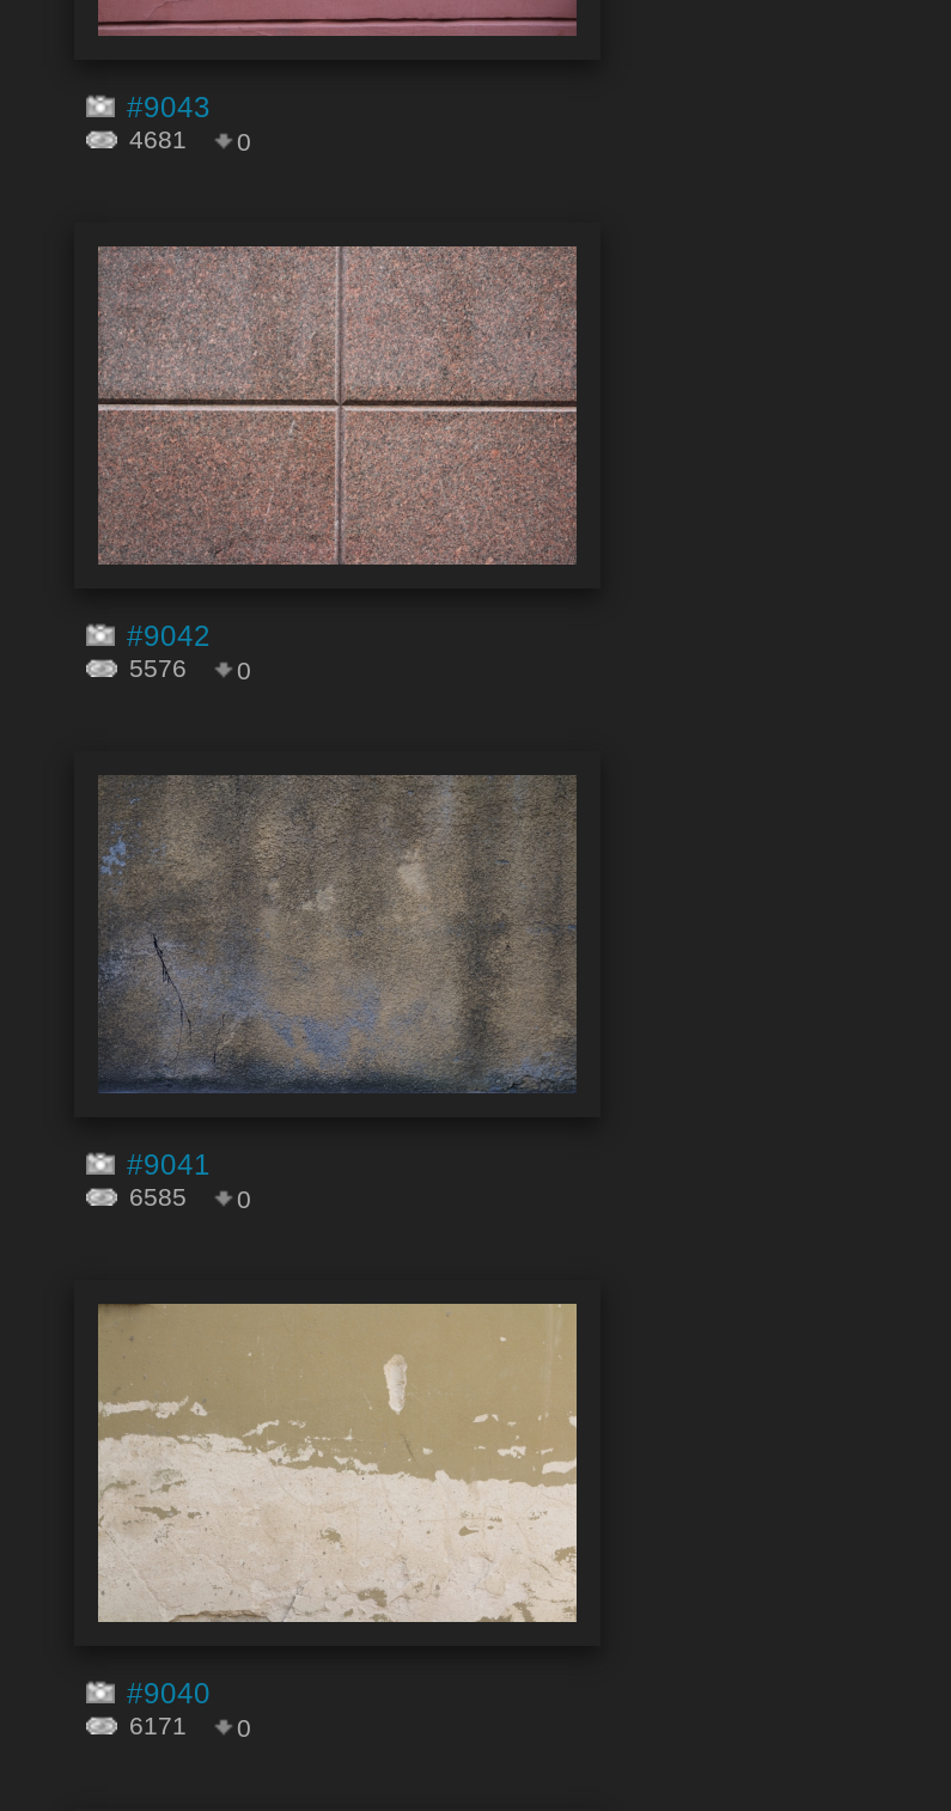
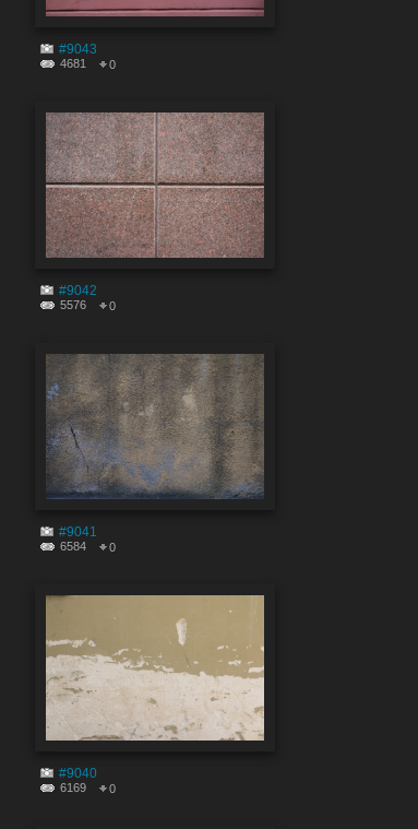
[129,1182,251,1213] 6585 0 -> [60,540,116,554] 6584 0
[129,1711,251,1742] 6171 0 -> [60,781,116,795] 6169 0

